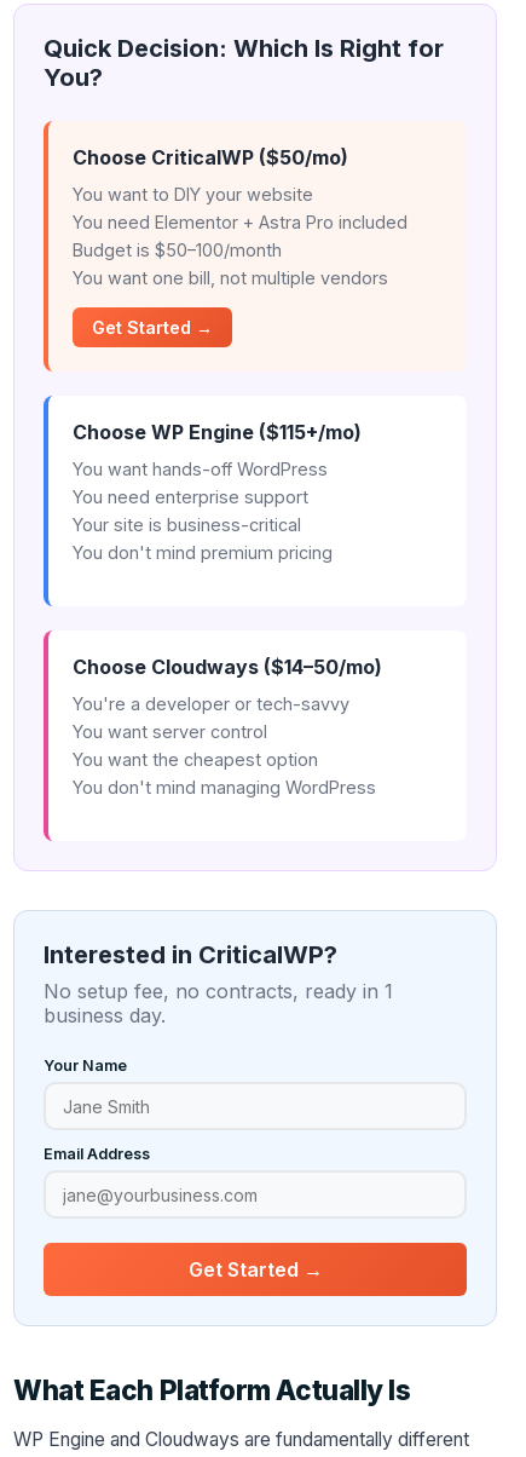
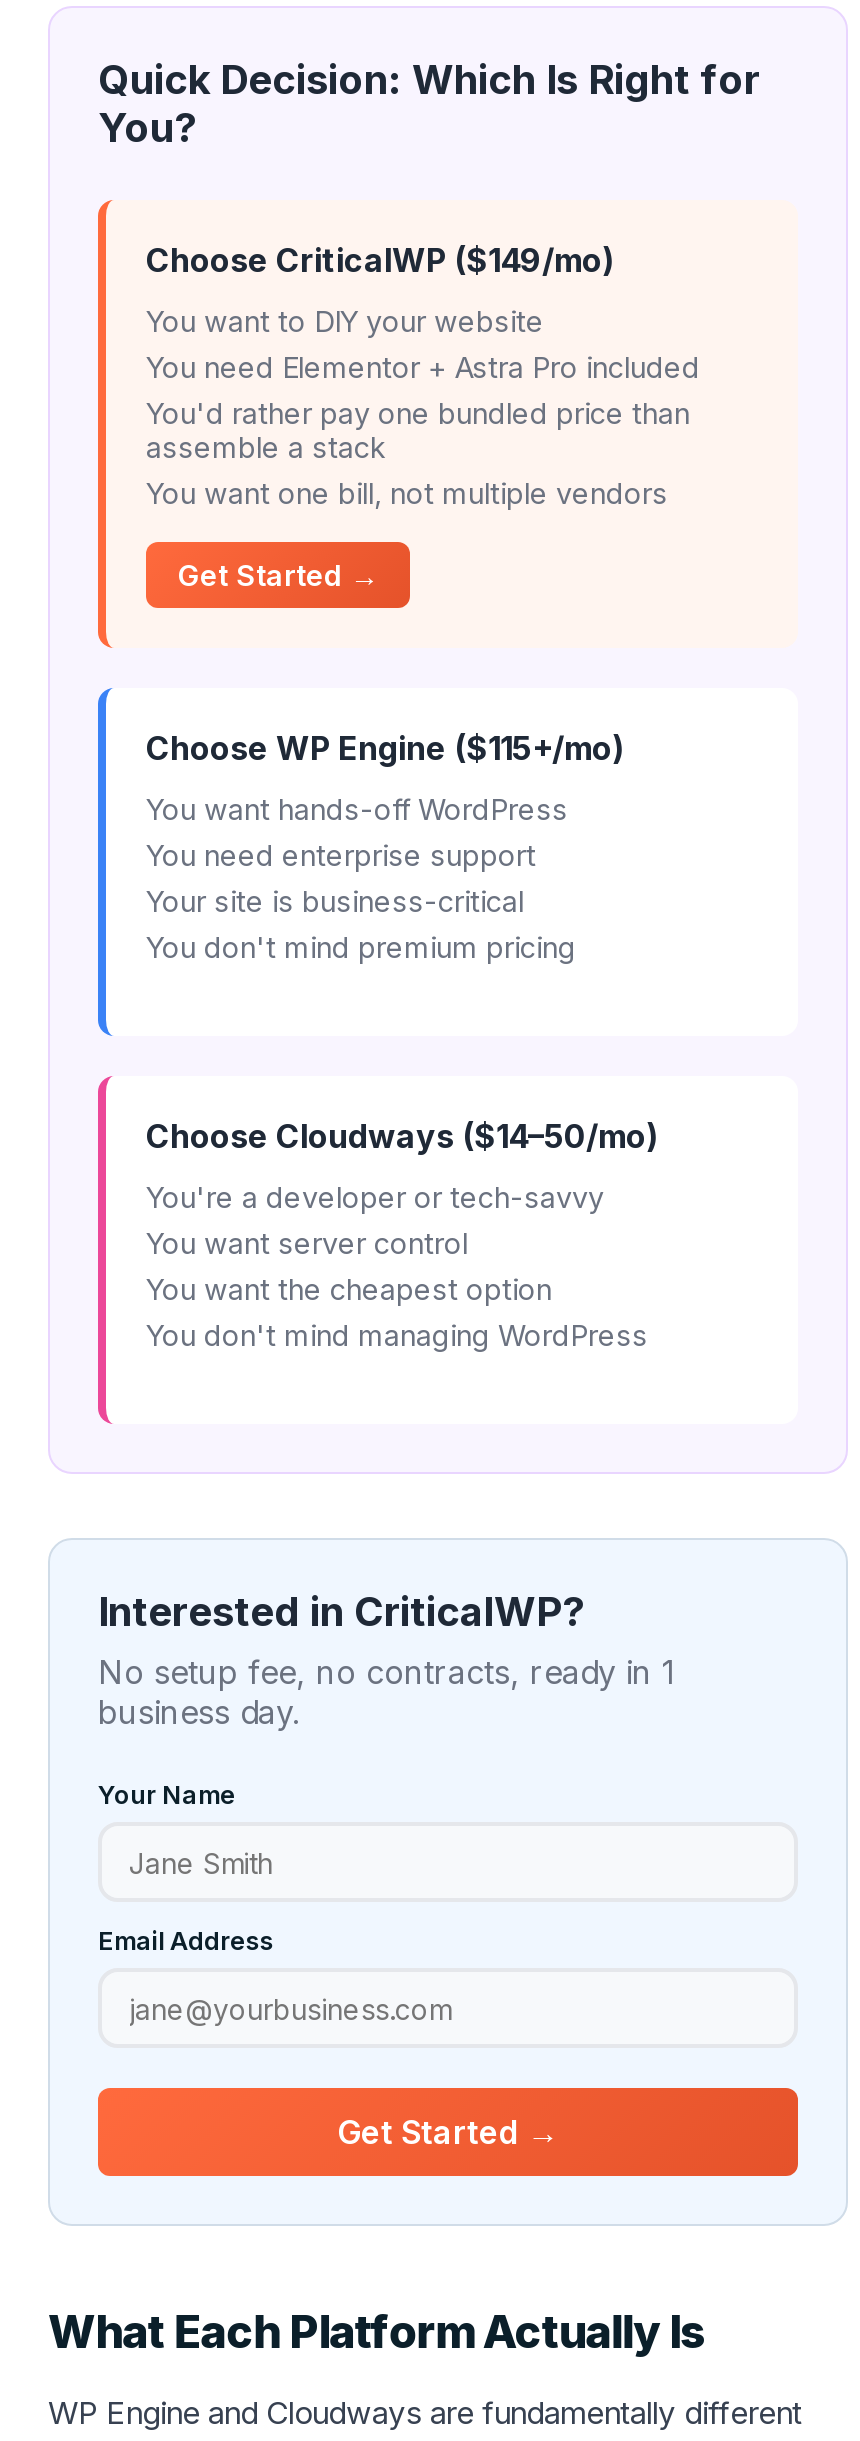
[73,145,348,169] Choose CriticalWP ($50/mo) -> [146,240,614,280] Choose CriticalWP ($149/mo)
[73,240,282,260] Budget is $50–100/month -> [146,396,690,464] You'd rather pay one bundled price than | assemble a stack

